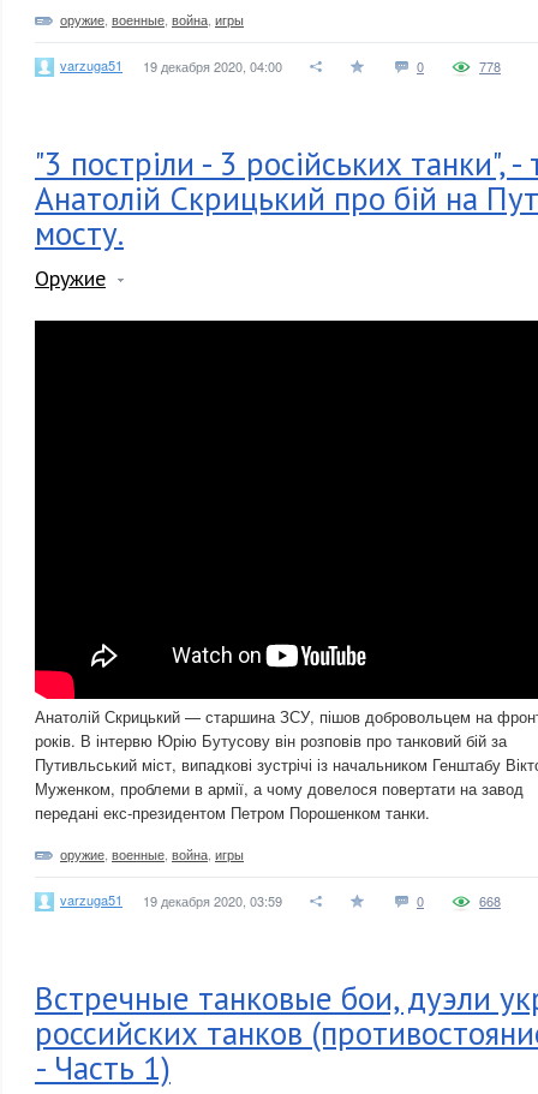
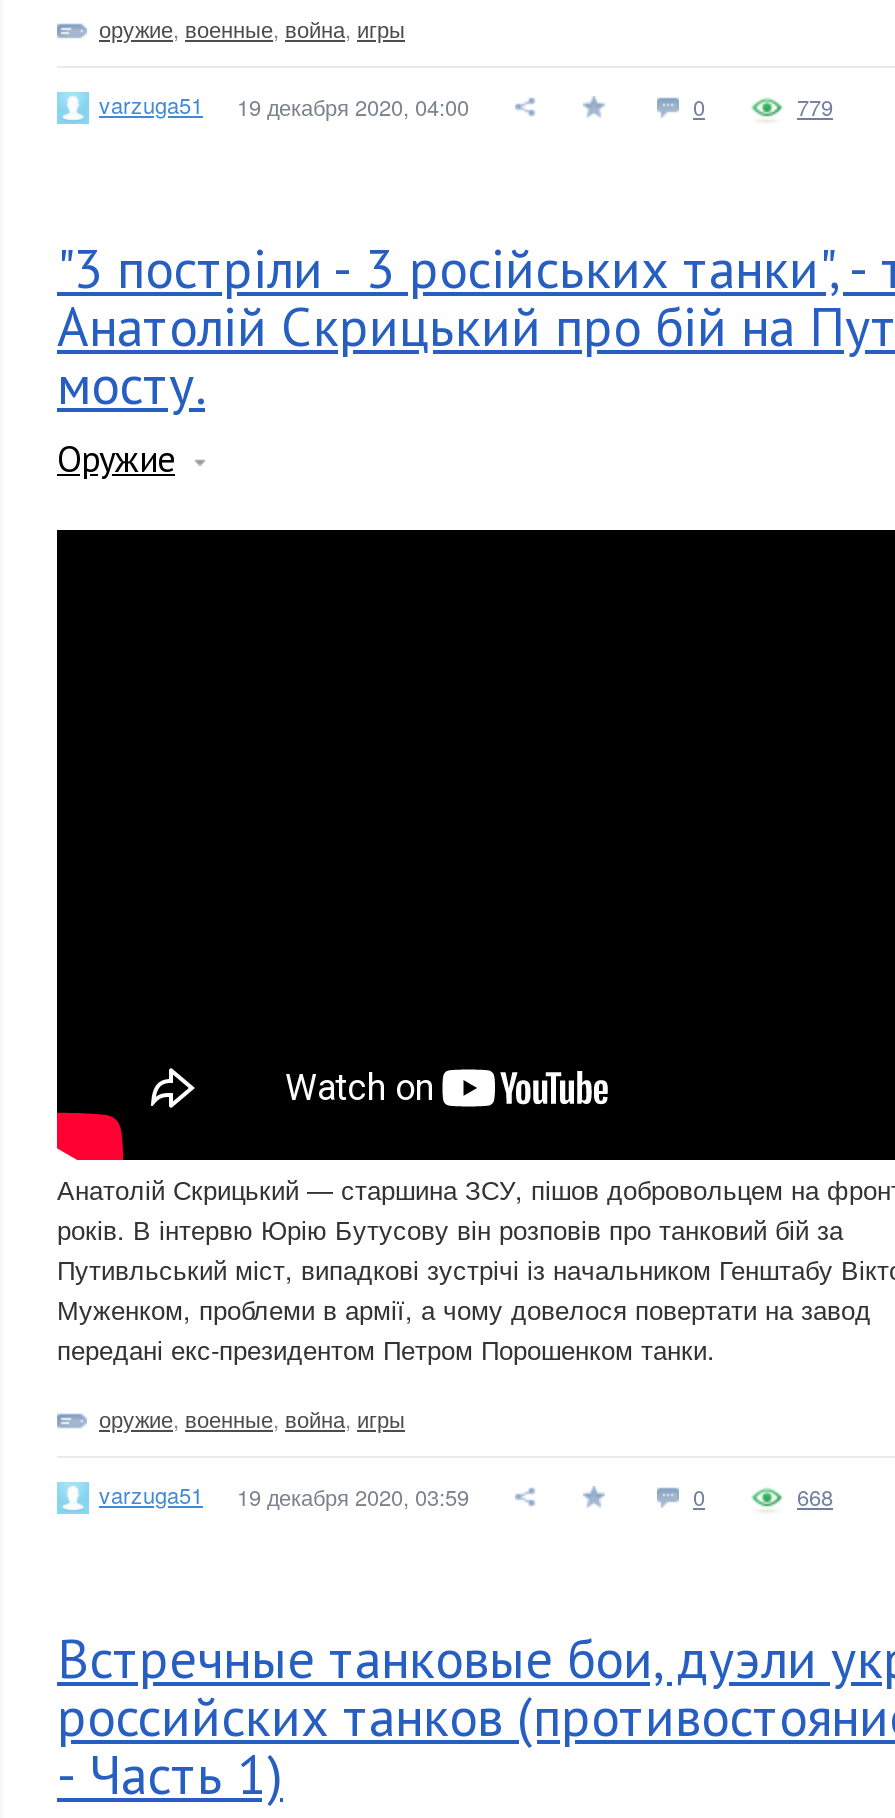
[479,56,501,76] 778 -> [797,90,833,122] 779

